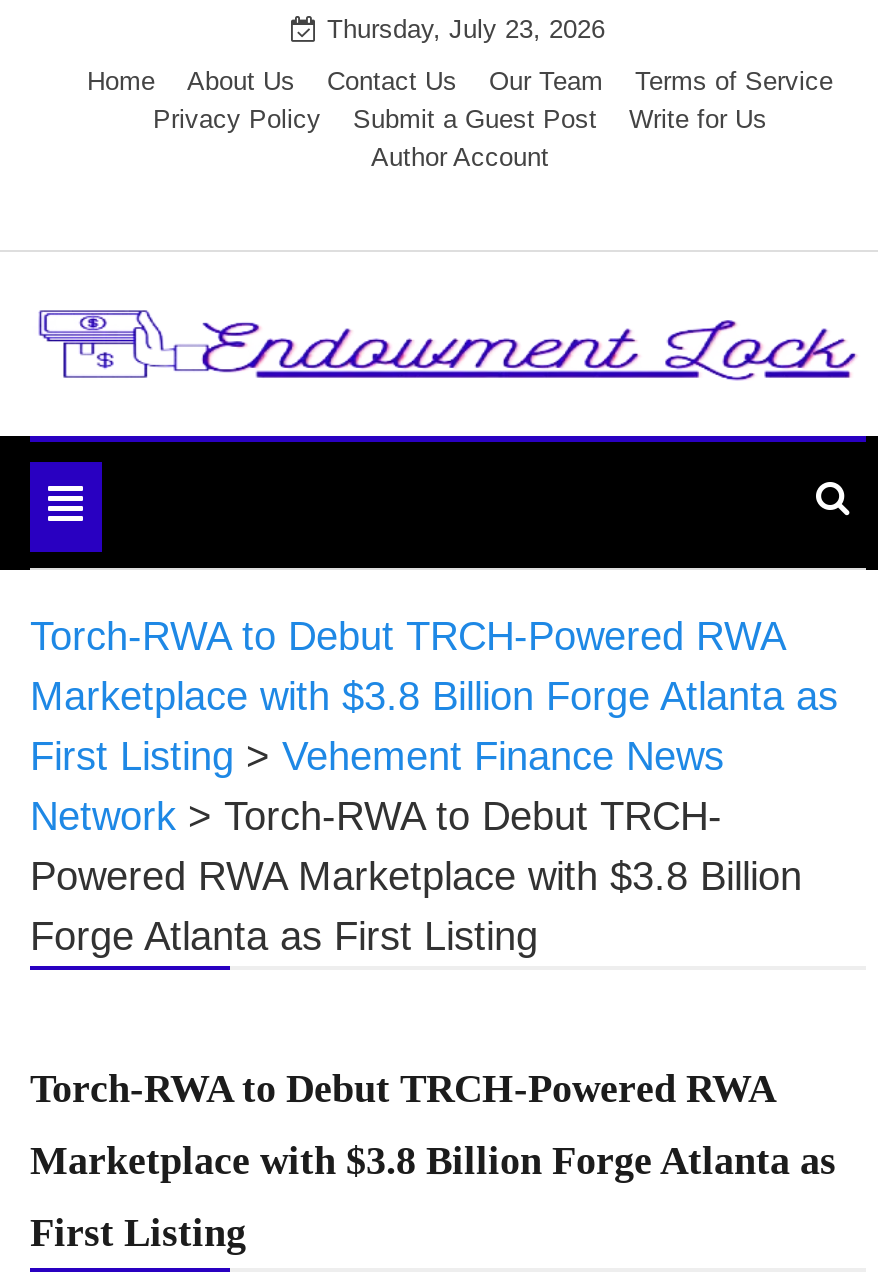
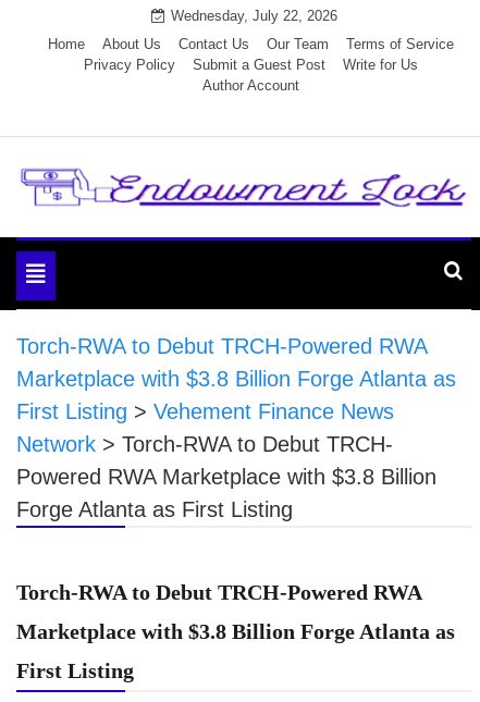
[327,14,605,44] Thursday, July 23, 2026 -> [170,8,337,24] Wednesday, July 22, 2026

